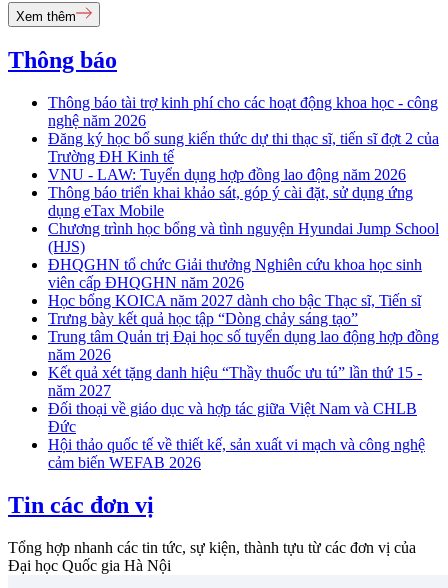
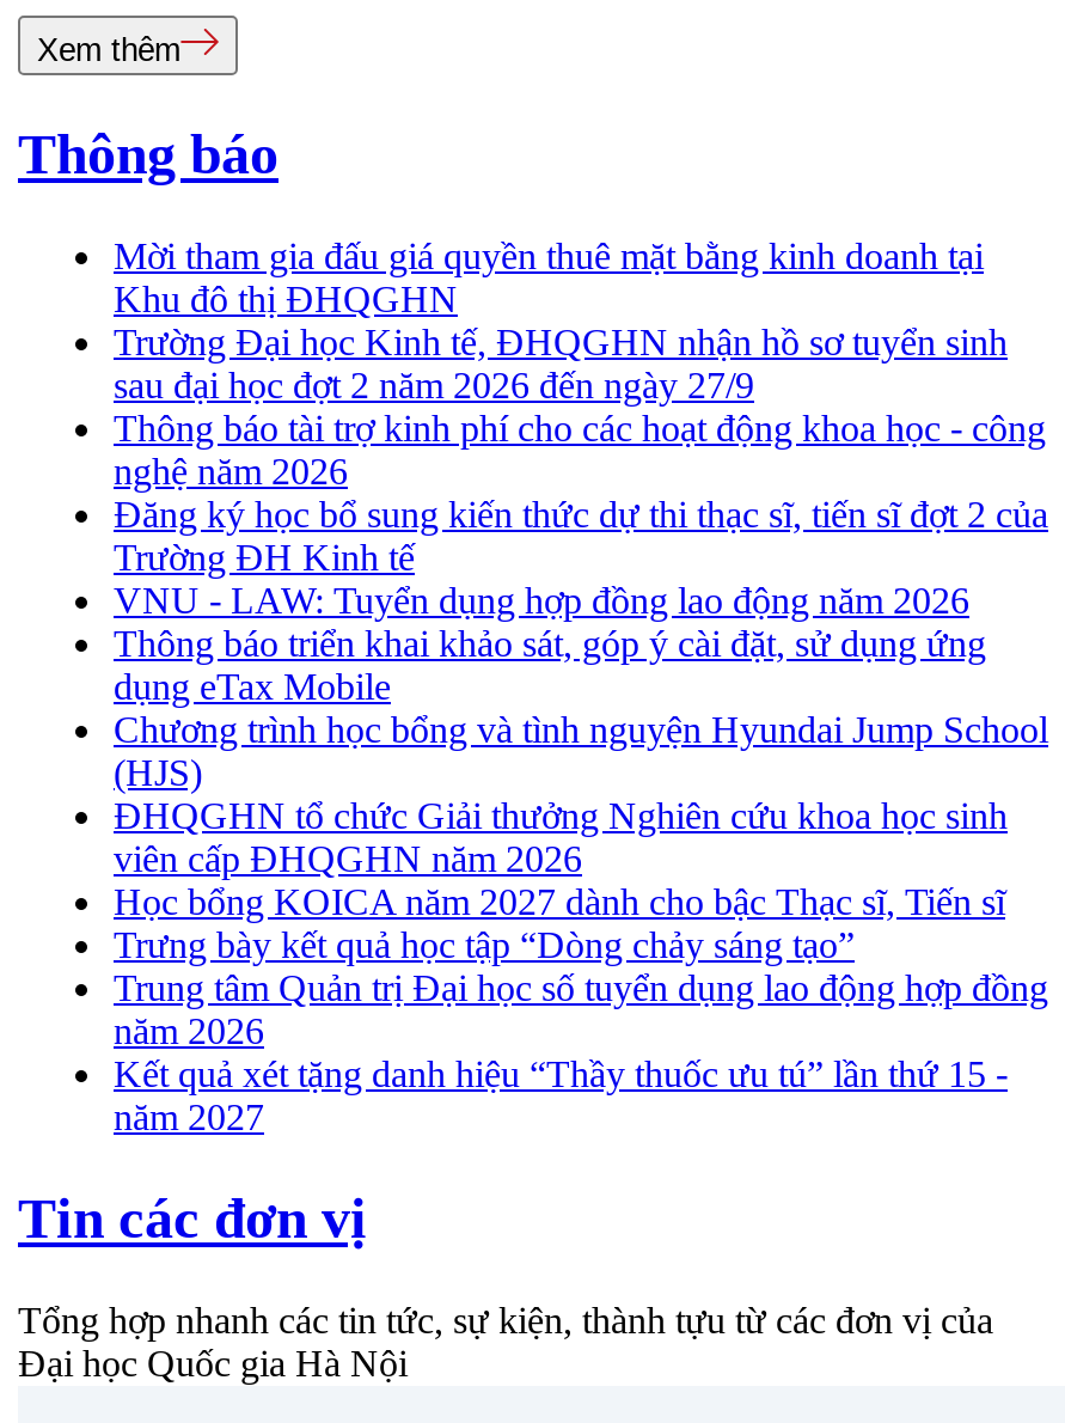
none -> [114,236,1008,406] Mời tham gia đấu giá quyền thuê mặt bằng kinh doanh tại | Khu đô thị ĐHQGHN | Trường Đại học Kinh tế, ĐHQGHN nhận hồ sơ tuyển sinh | sau đại học đợt 2 năm 2026 đến ngày 27/9
moved [48,94,439,399] -> [114,408,1048,1138]: Thông báo tài trợ kinh phí cho các hoạt động khoa học - công | nghệ năm 2026 | Đăng ký học bổ sung kiến thức dự thi thạc sĩ, tiến sĩ đợt 2 của | ... | Kết quả xét tặng danh hiệu “Thầy thuốc ưu tú” lần thứ 15 - | năm 2027
[48,400,425,471] Đối thoại về giáo dục và hợp tác giữa Việt Nam và CHLB | Đức | Hội thảo quốc tế về thiết kế, sản xuất vi mạch và công nghệ | cảm biến WEFAB 2026 -> none

